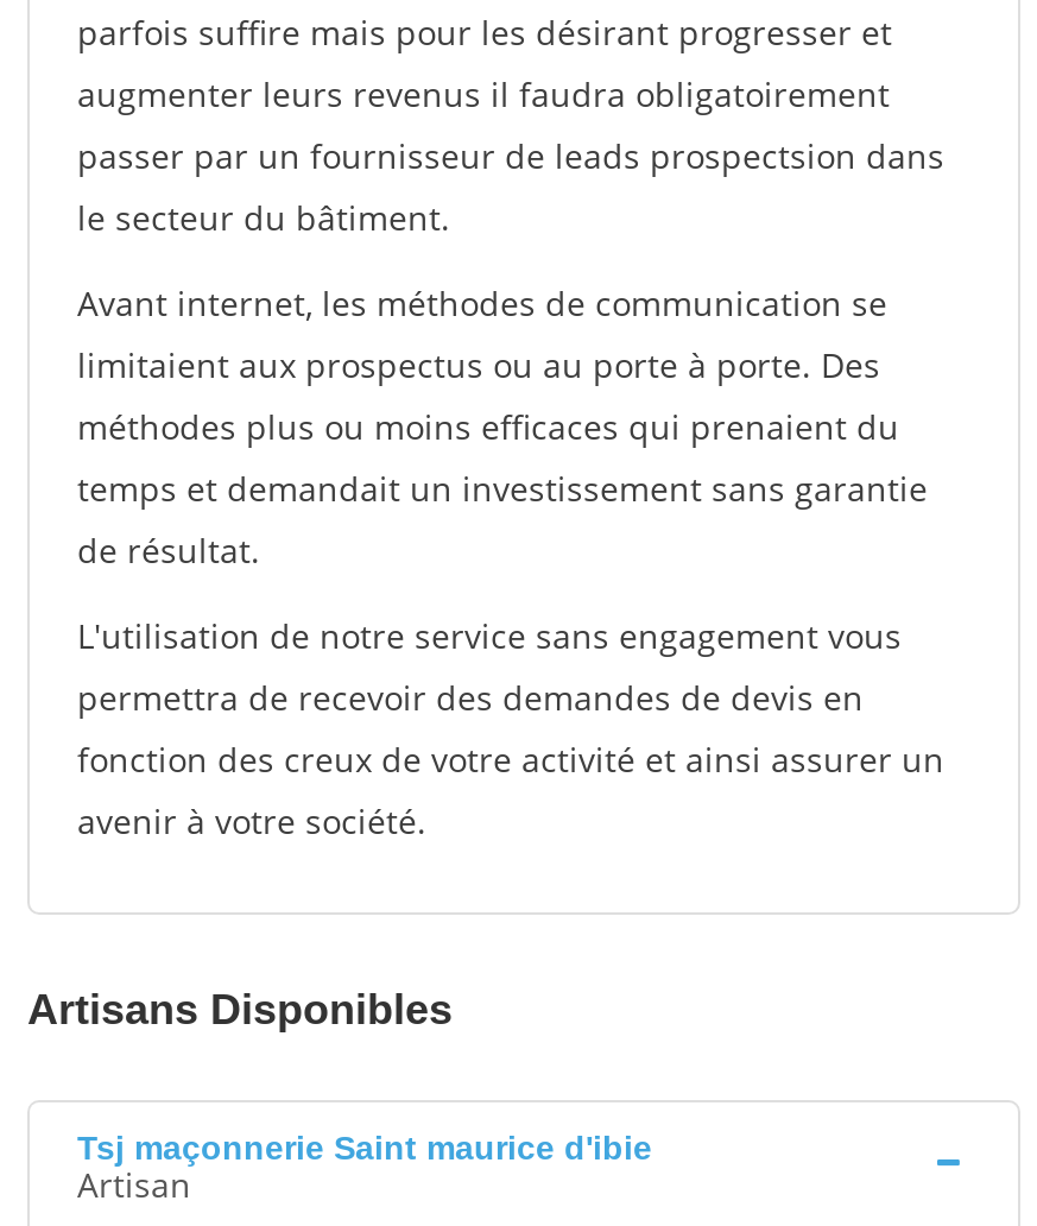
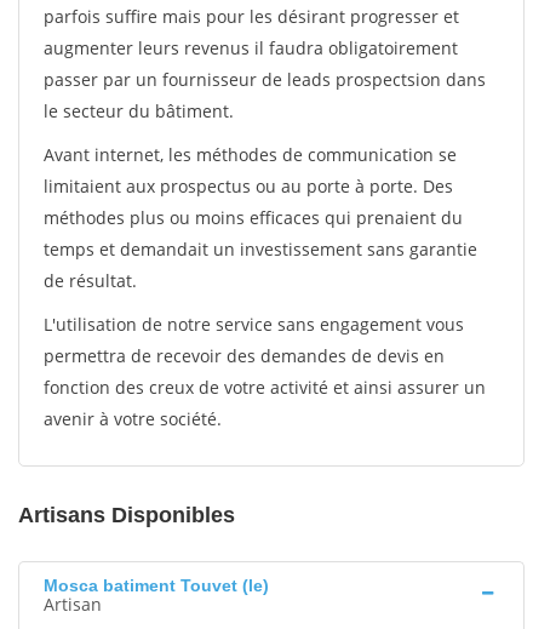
[77,1129,652,1167] Tsj maçonnerie Saint maurice d'ibie -> [44,576,269,595] Mosca batiment Touvet (le)

